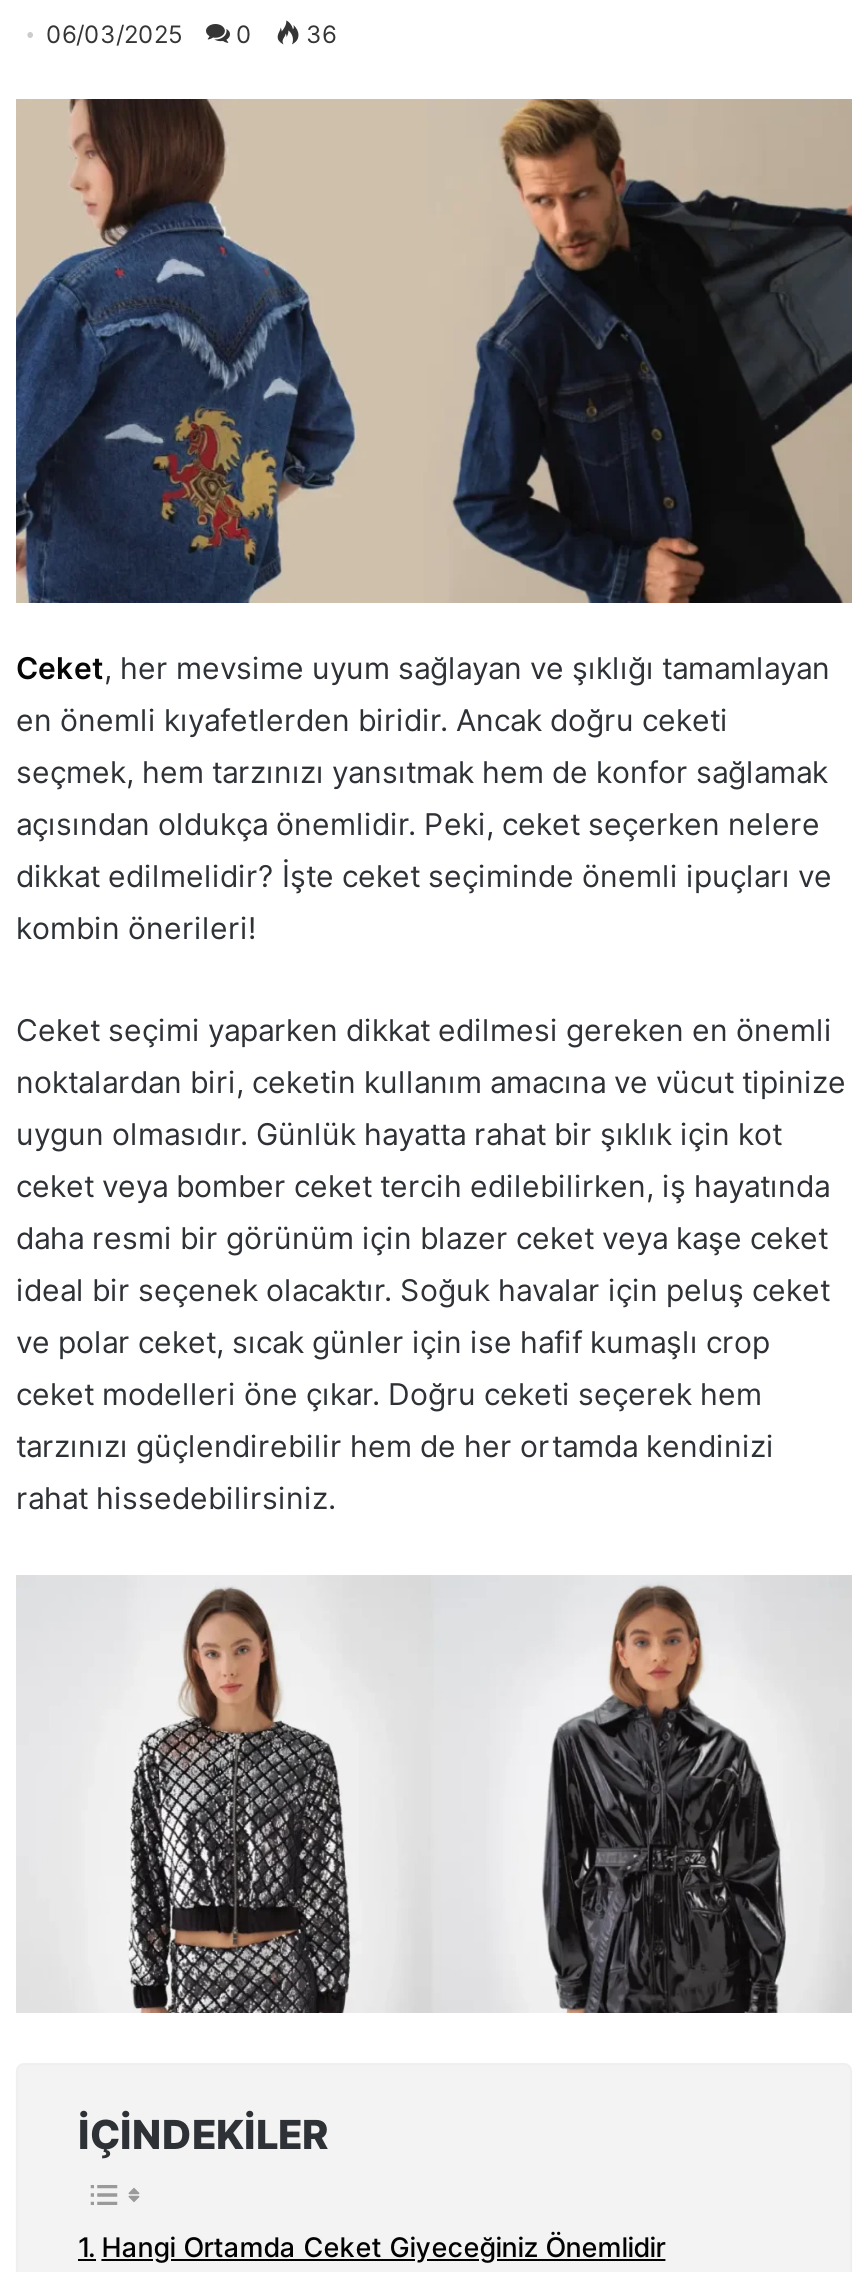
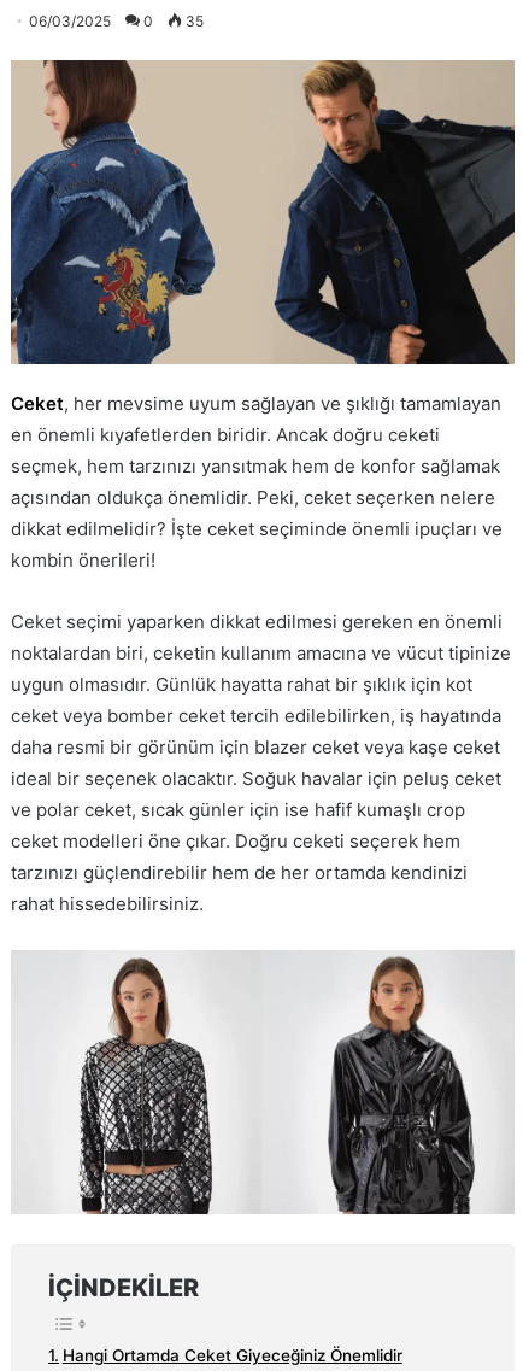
[46,20,336,50] 06/03/2025 0 36 -> [29,13,204,31] 06/03/2025 0 35

